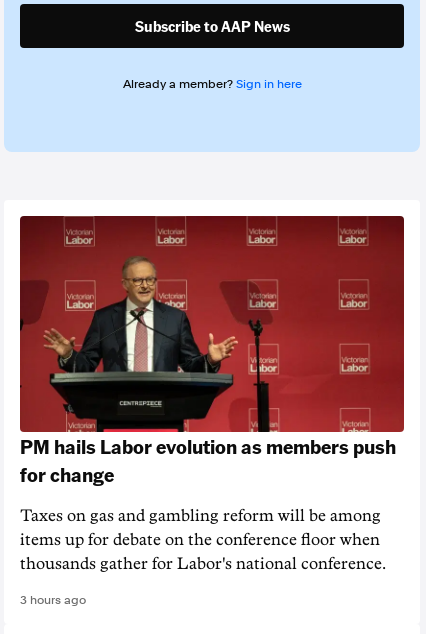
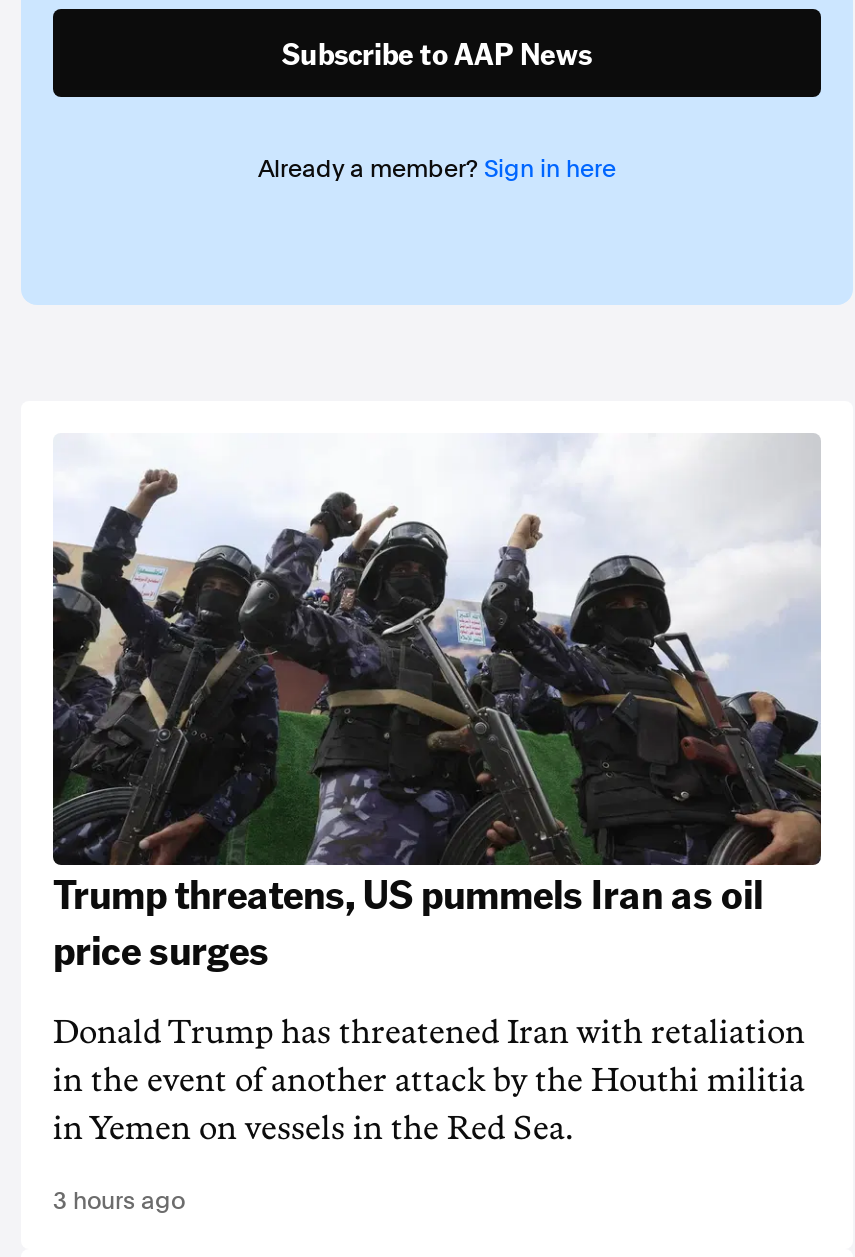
[19,215,405,487] [image] | PM hails Labor evolution as members push | for change -> [51,433,823,975] [image] | Trump threatens, US pummels Iran as oil | price surges
[20,508,381,524] Taxes on gas and gambling reform will be among -> [53,1017,805,1049] Donald Trump has threatened Iran with retaliation
[20,532,380,548] items up for debate on the conference floor when -> [53,1065,805,1097] in the event of another attack by the Houthi militia
[20,556,386,572] thousands gather for Labor's national conference. -> [53,1113,573,1145] in Yemen on vessels in the Red Sea.

